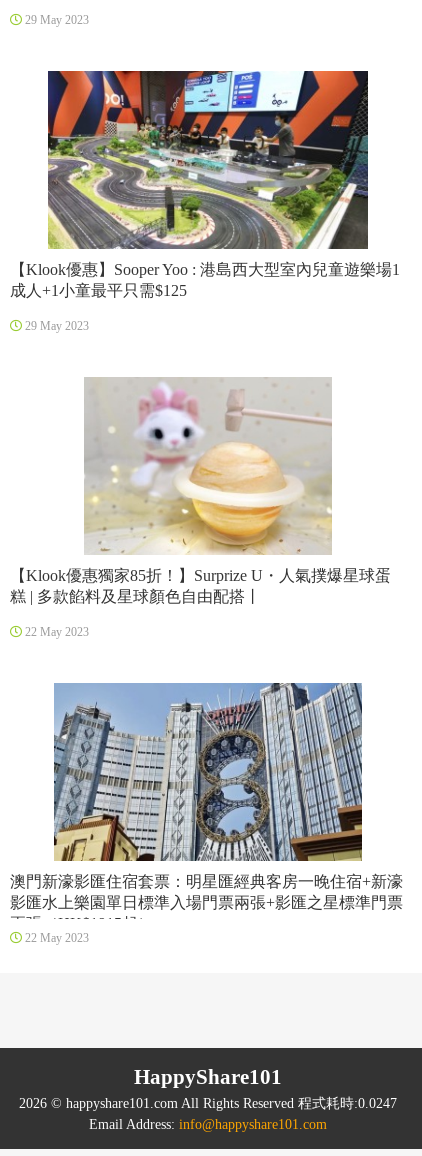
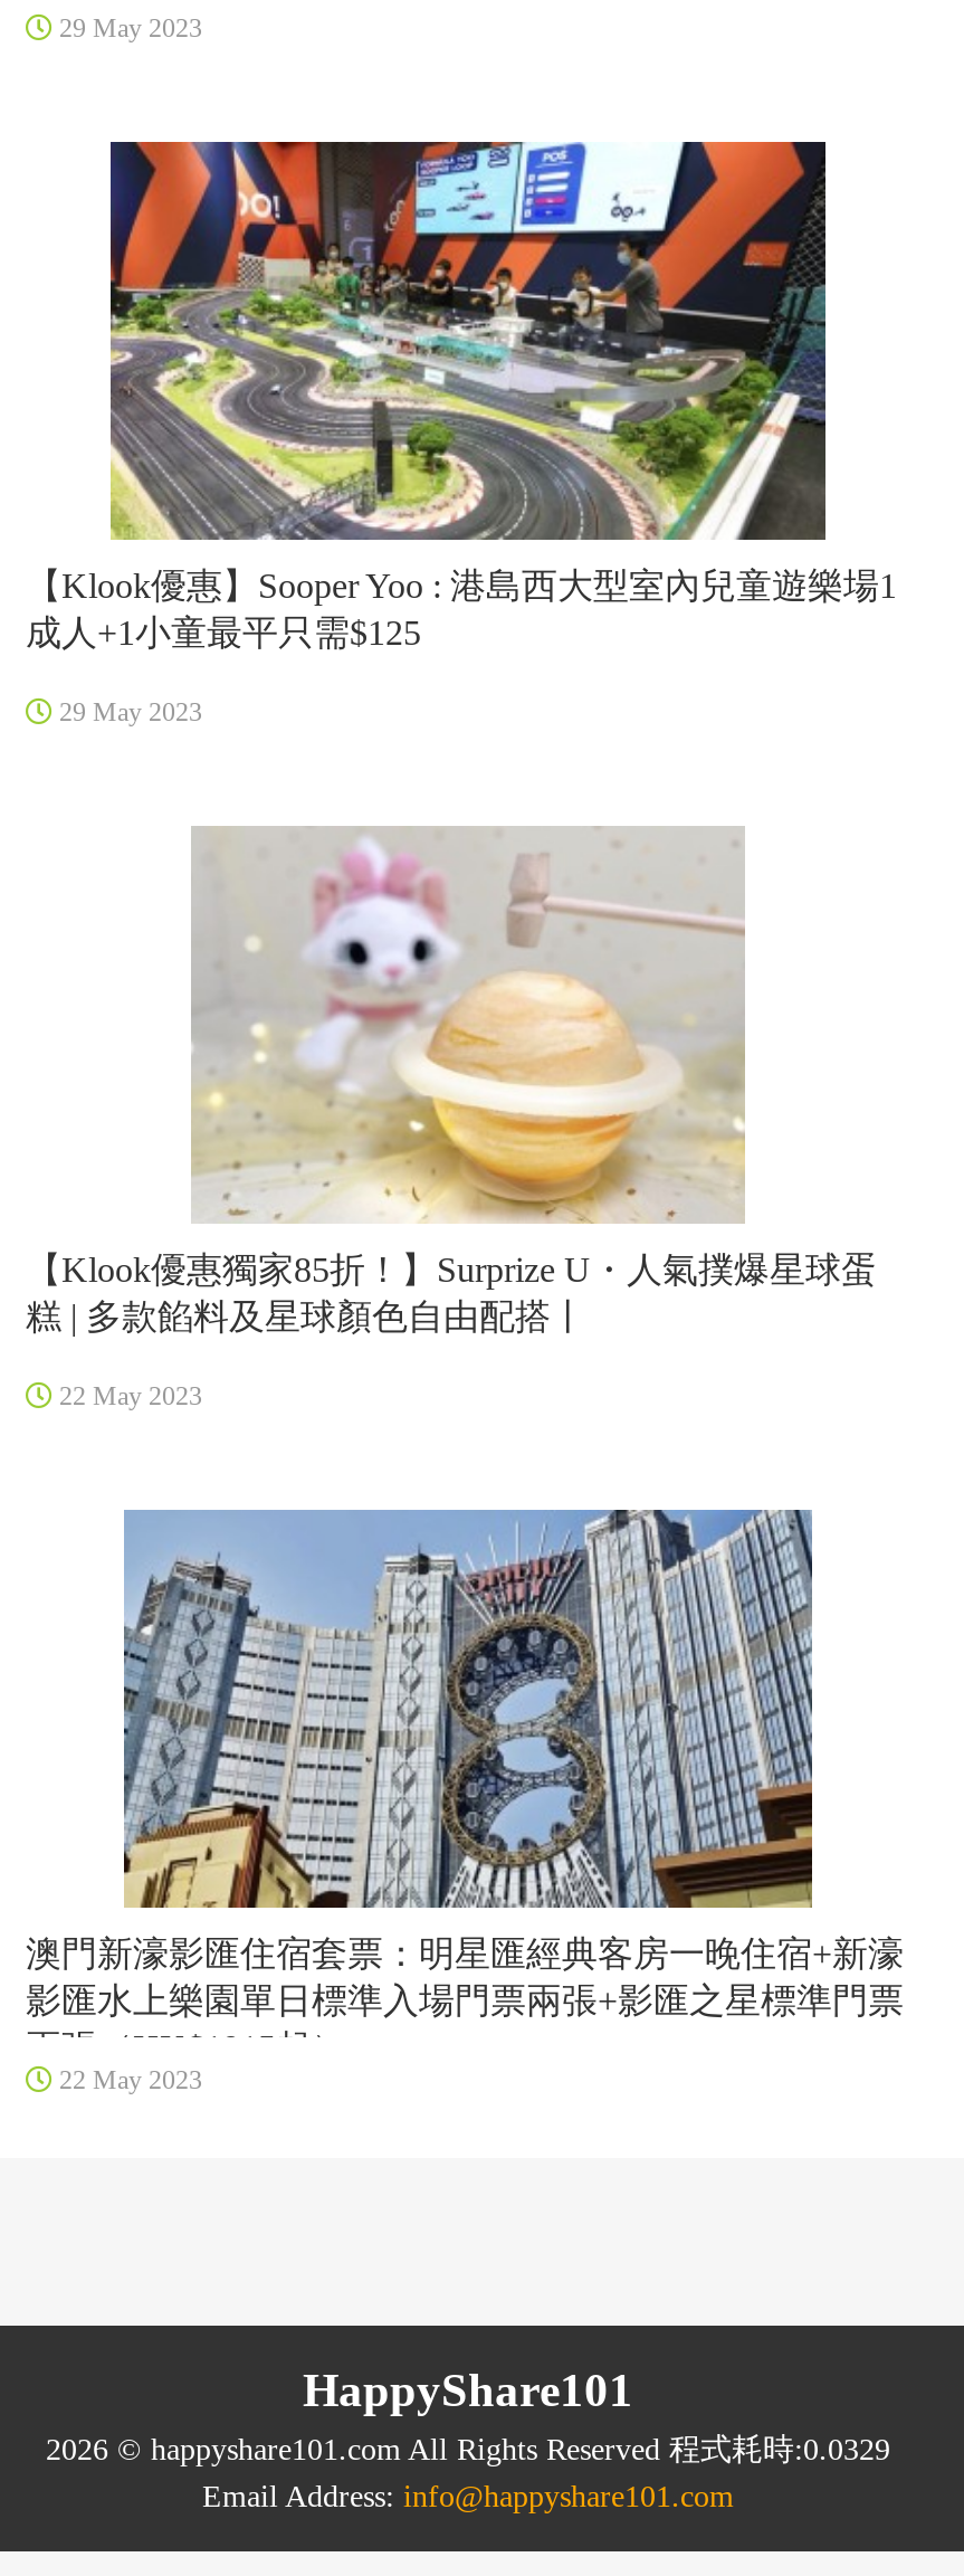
[19,1096,397,1111] 2026 © happyshare101.com All Rights Reserved 程式耗時:0.0247 -> [46,2432,890,2466] 2026 © happyshare101.com All Rights Reserved 程式耗時:0.0329

